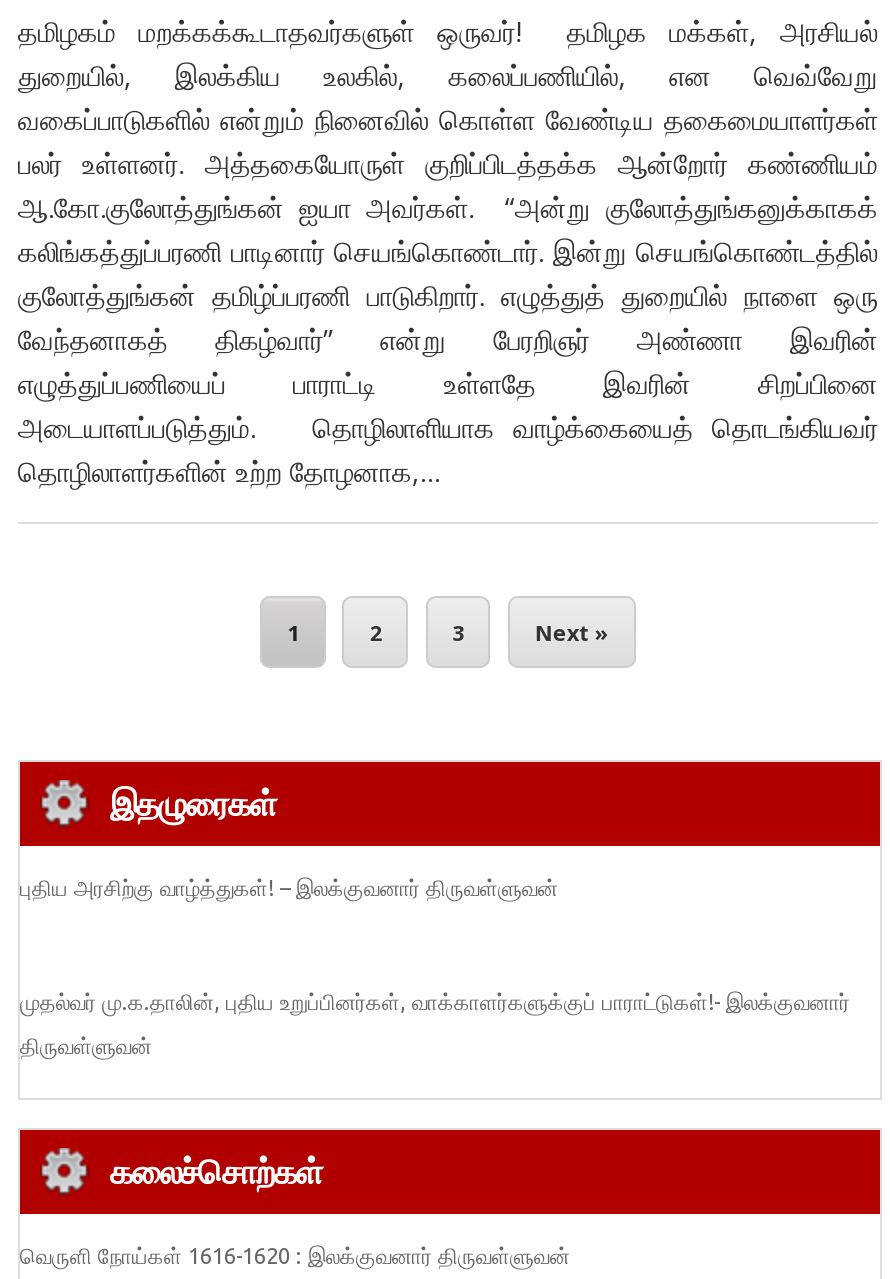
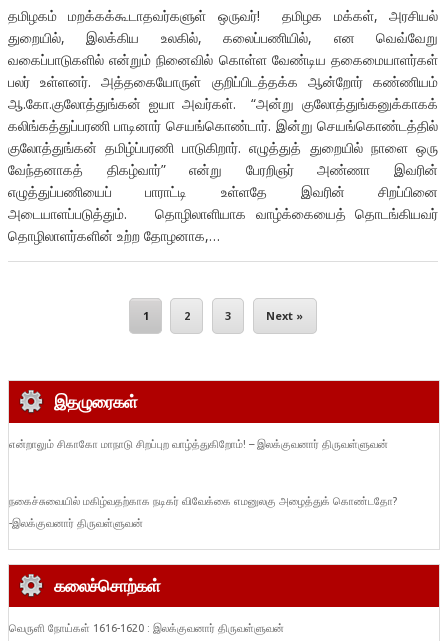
[20,876,558,900] புதிய அரசிற்கு வாழ்த்துகள்! – இலக்குவனார் திருவள்ளுவன் -> [9,438,388,450] என்றாலும் சிகாகோ மாநாடு சிறப்புற வாழ்த்துகிறோம்! – இலக்குவனார் திருவள்ளுவன்
[20,990,850,1014] முதல்வர் மு.க.தாலின், புதிய உறுப்பினர்கள், வாக்காளர்களுக்குப் பாராட்டுகள்!- இலக்குவனார் -> [9,495,397,507] நகைச்சுவையில் மகிழ்வதற்காக நடிகர் விவேக்கை எமனுலகு அழைத்துக் கொண்டதோ?
[20,1034,152,1058] திருவள்ளுவன் -> [9,517,143,529] -இலக்குவனார் திருவள்ளுவன்

